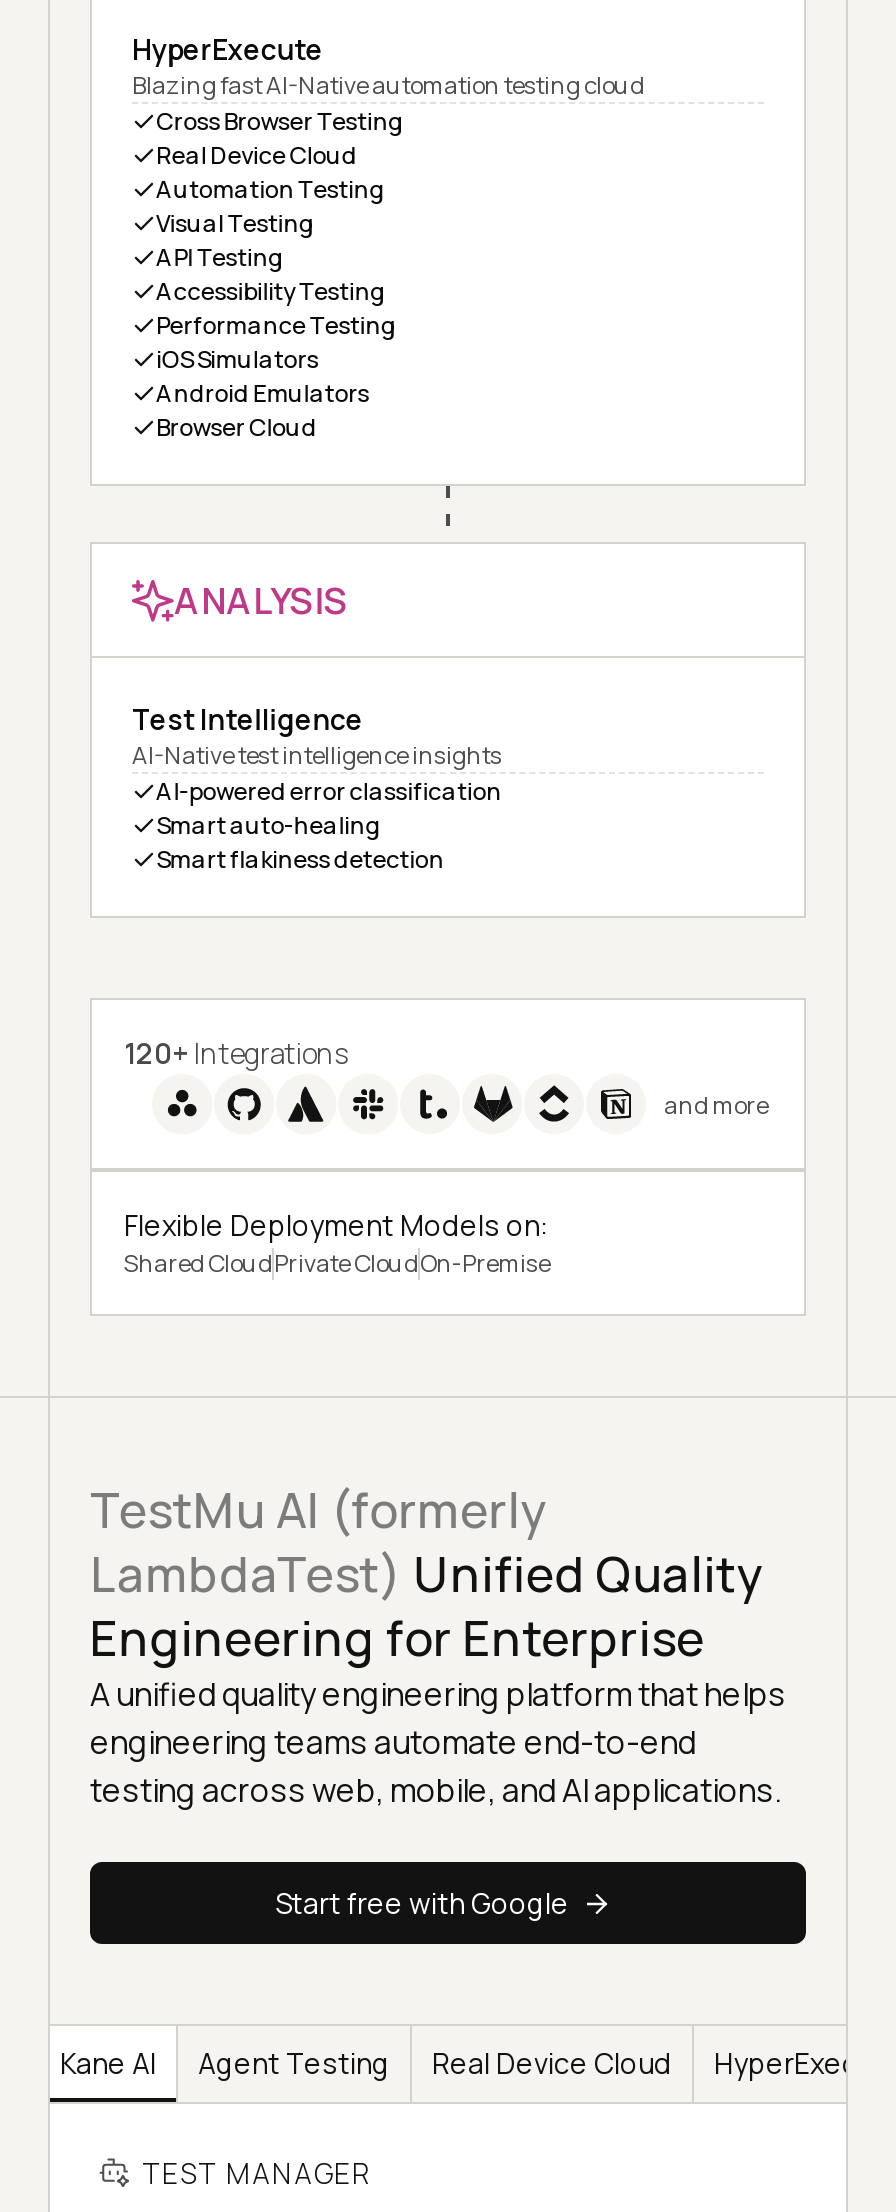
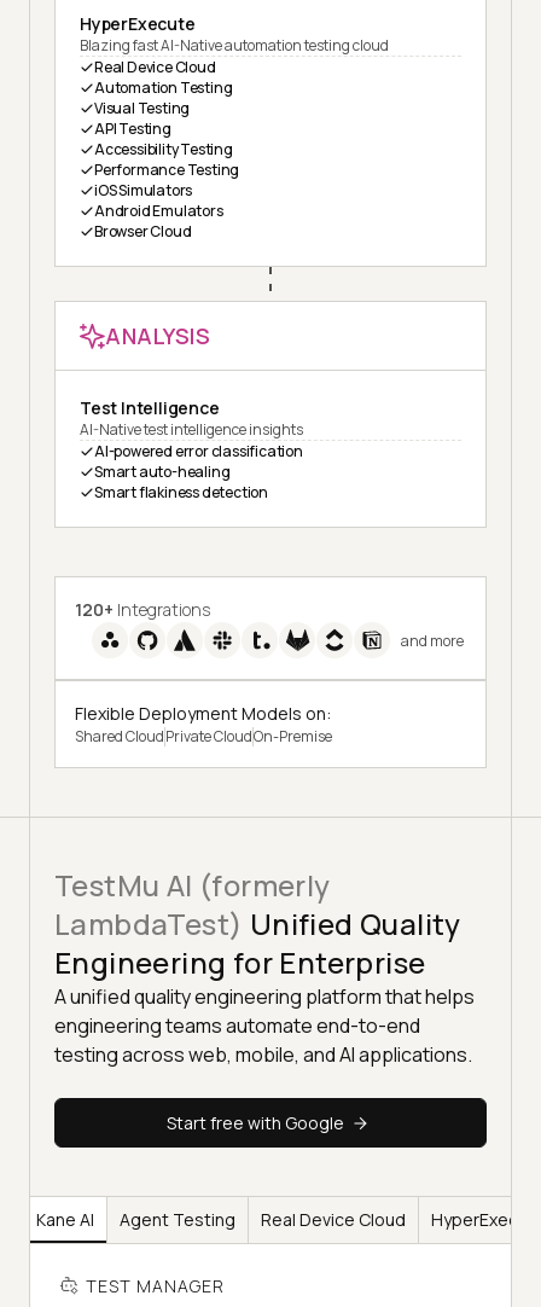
[156,104,404,138] Cross Browser Testing -> none

